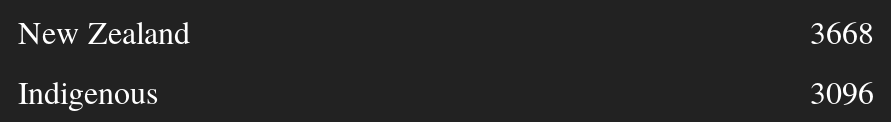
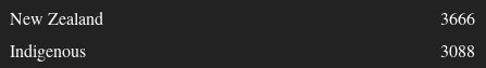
[810,9,874,51] 3668 -> [440,6,475,29] 3666
[810,69,874,111] 3096 -> [440,39,475,61] 3088

